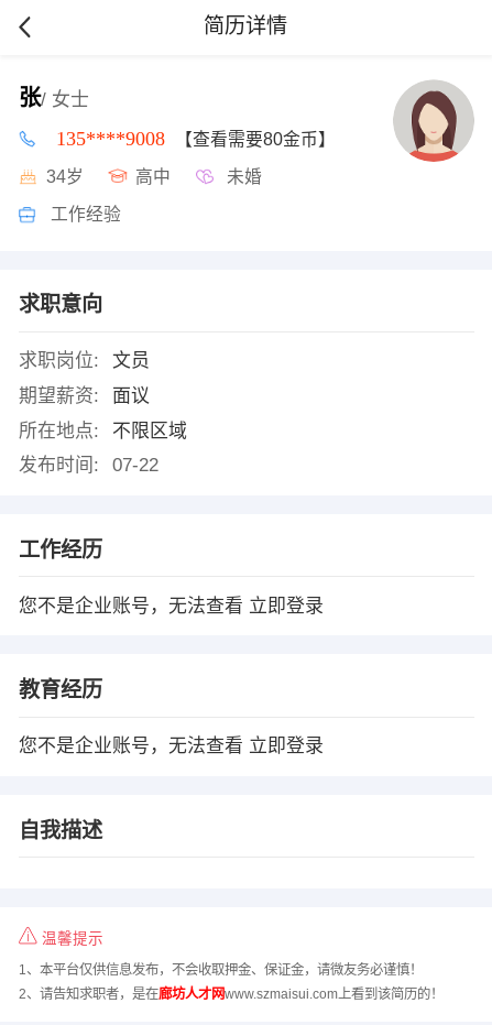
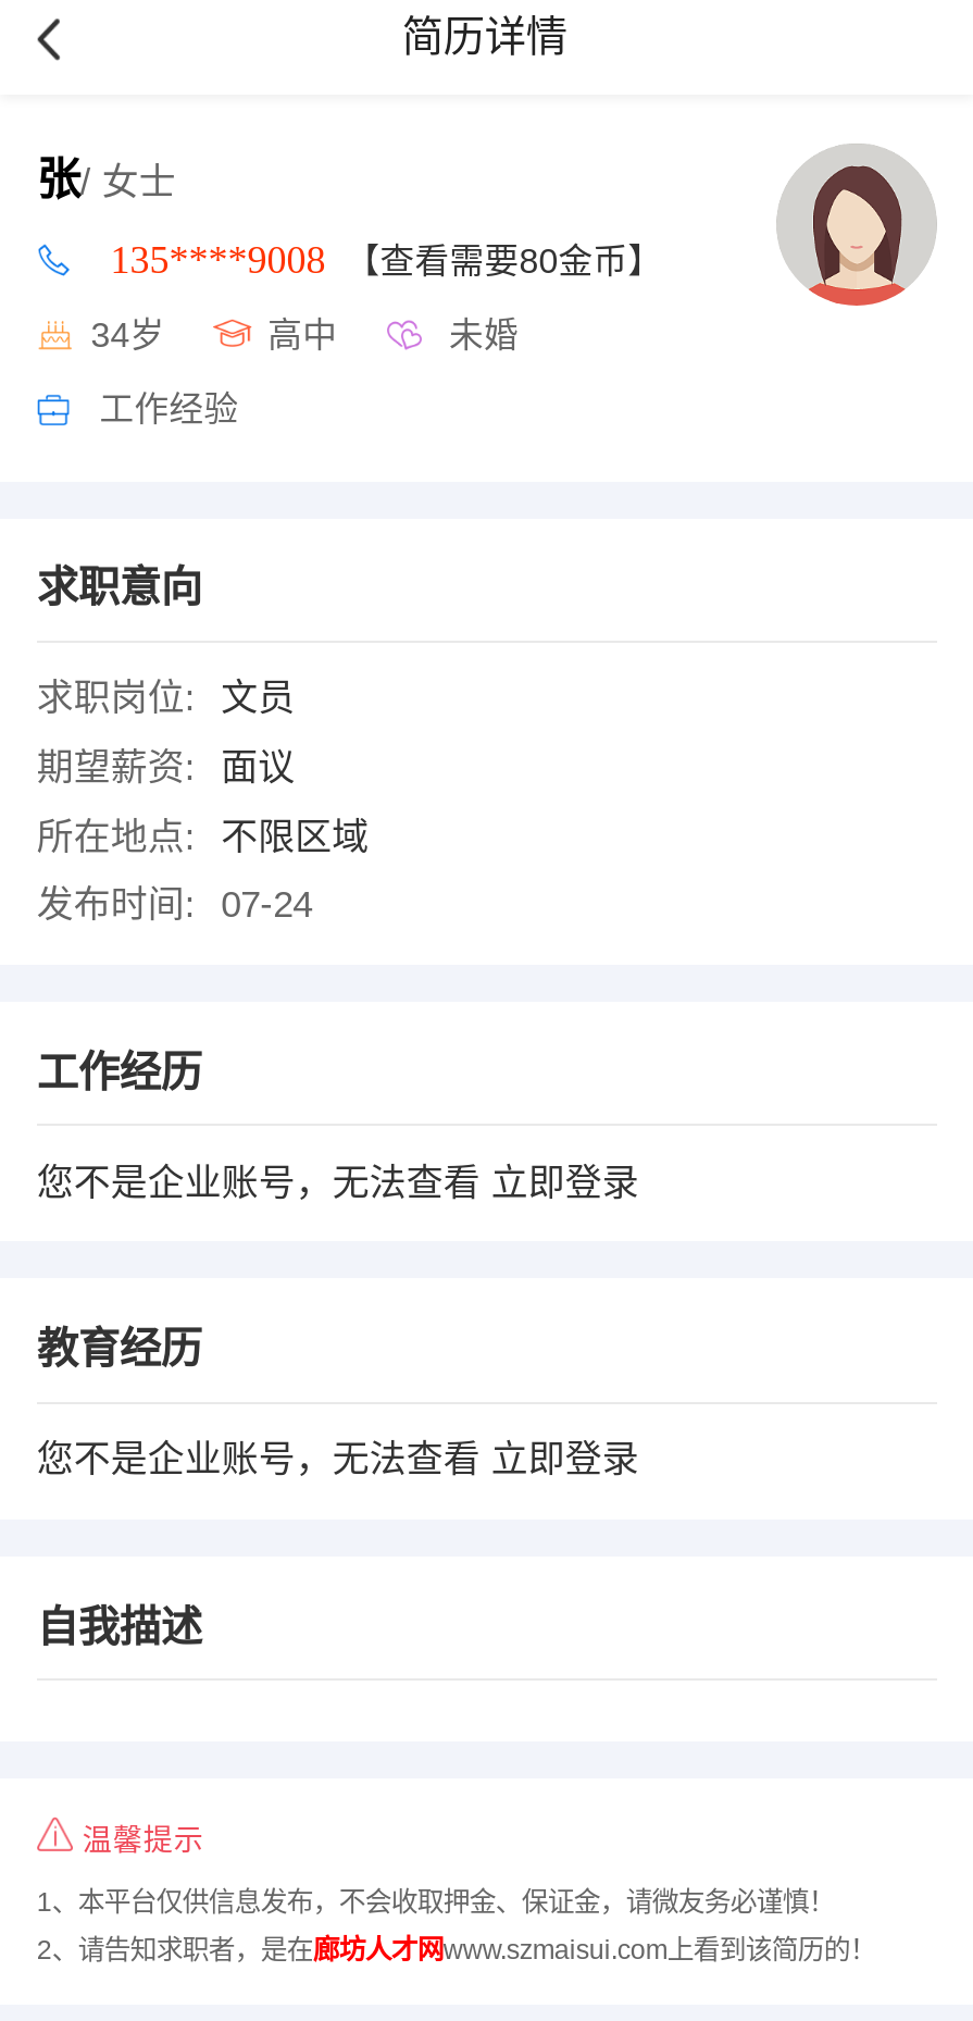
[19,455,158,476] 发布时间: 07-22 -> [37,885,312,926] 发布时间: 07-24

